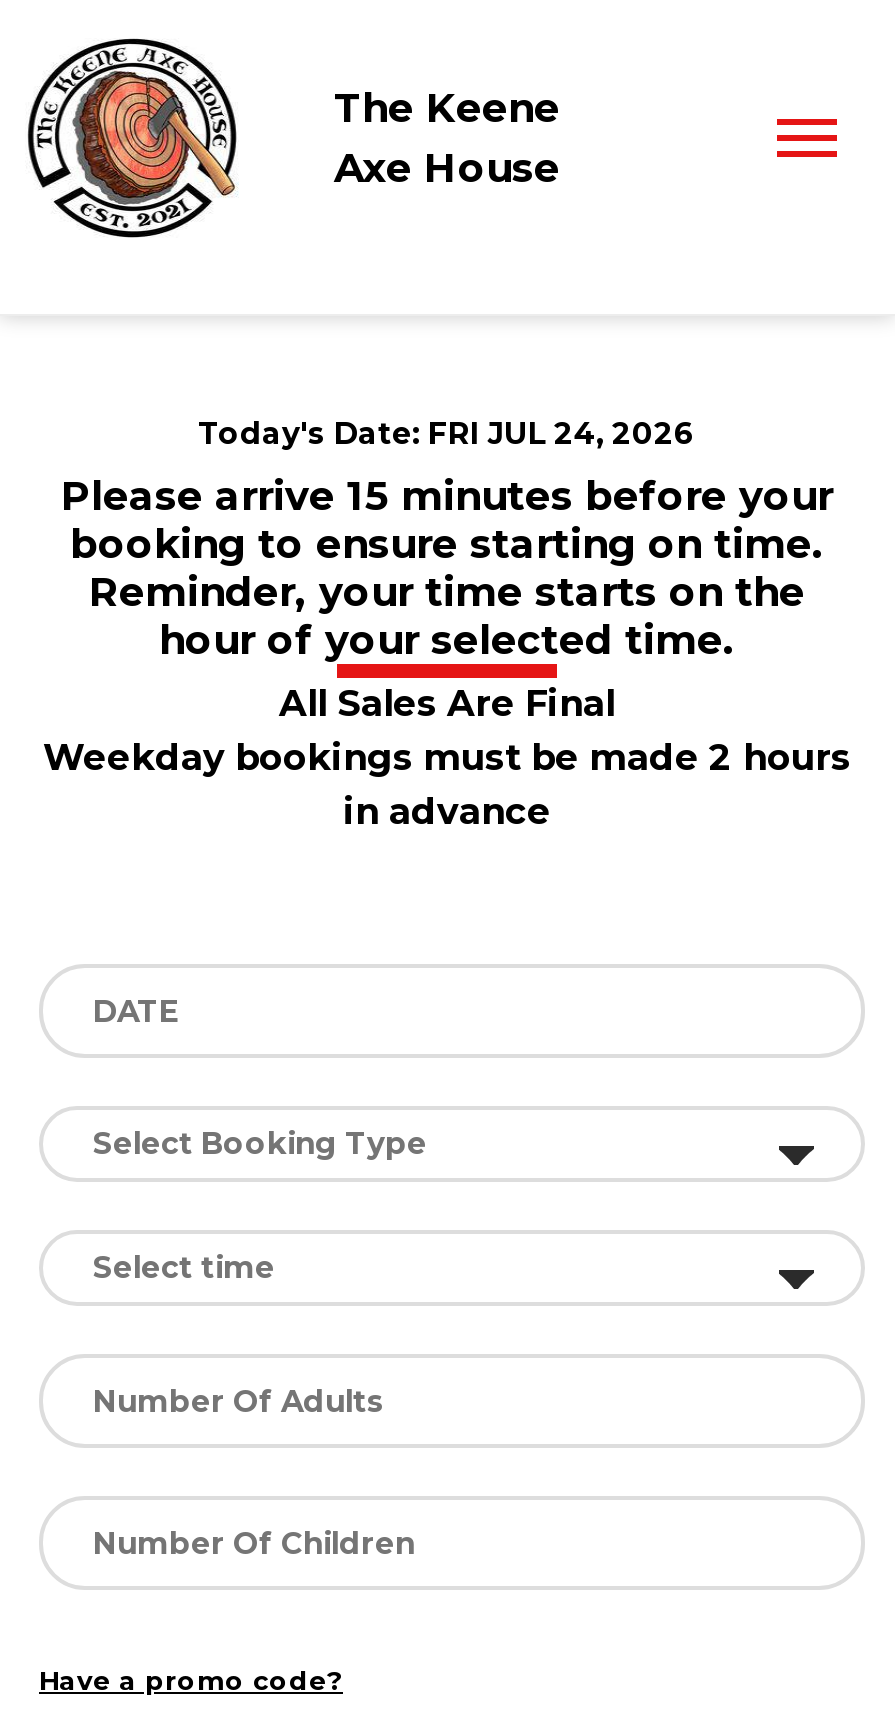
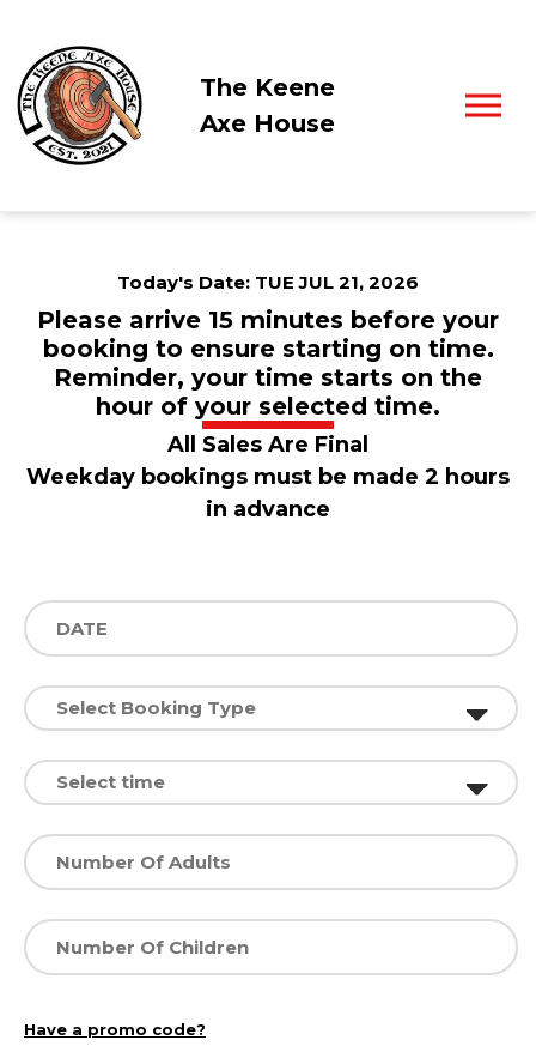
[198,414,696,452] Today's Date: FRI JUL 24, 2026 -> [117,271,419,294] Today's Date: TUE JUL 21, 2026

